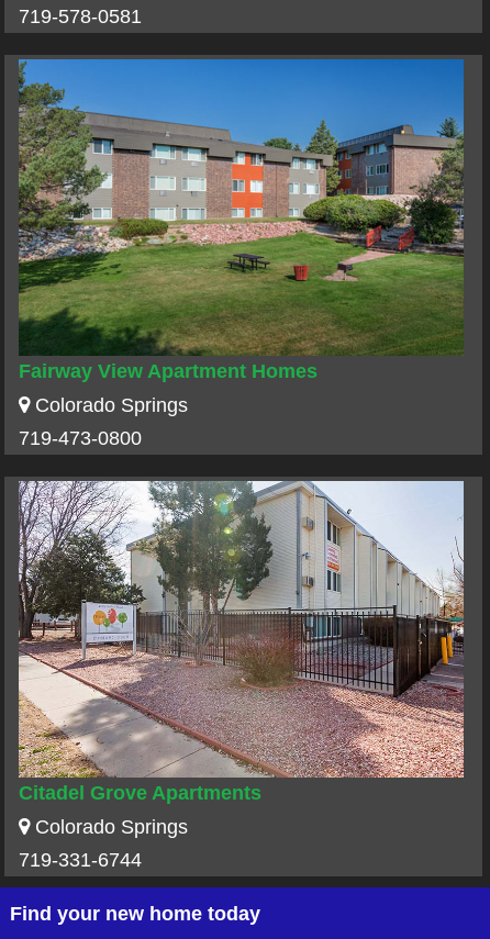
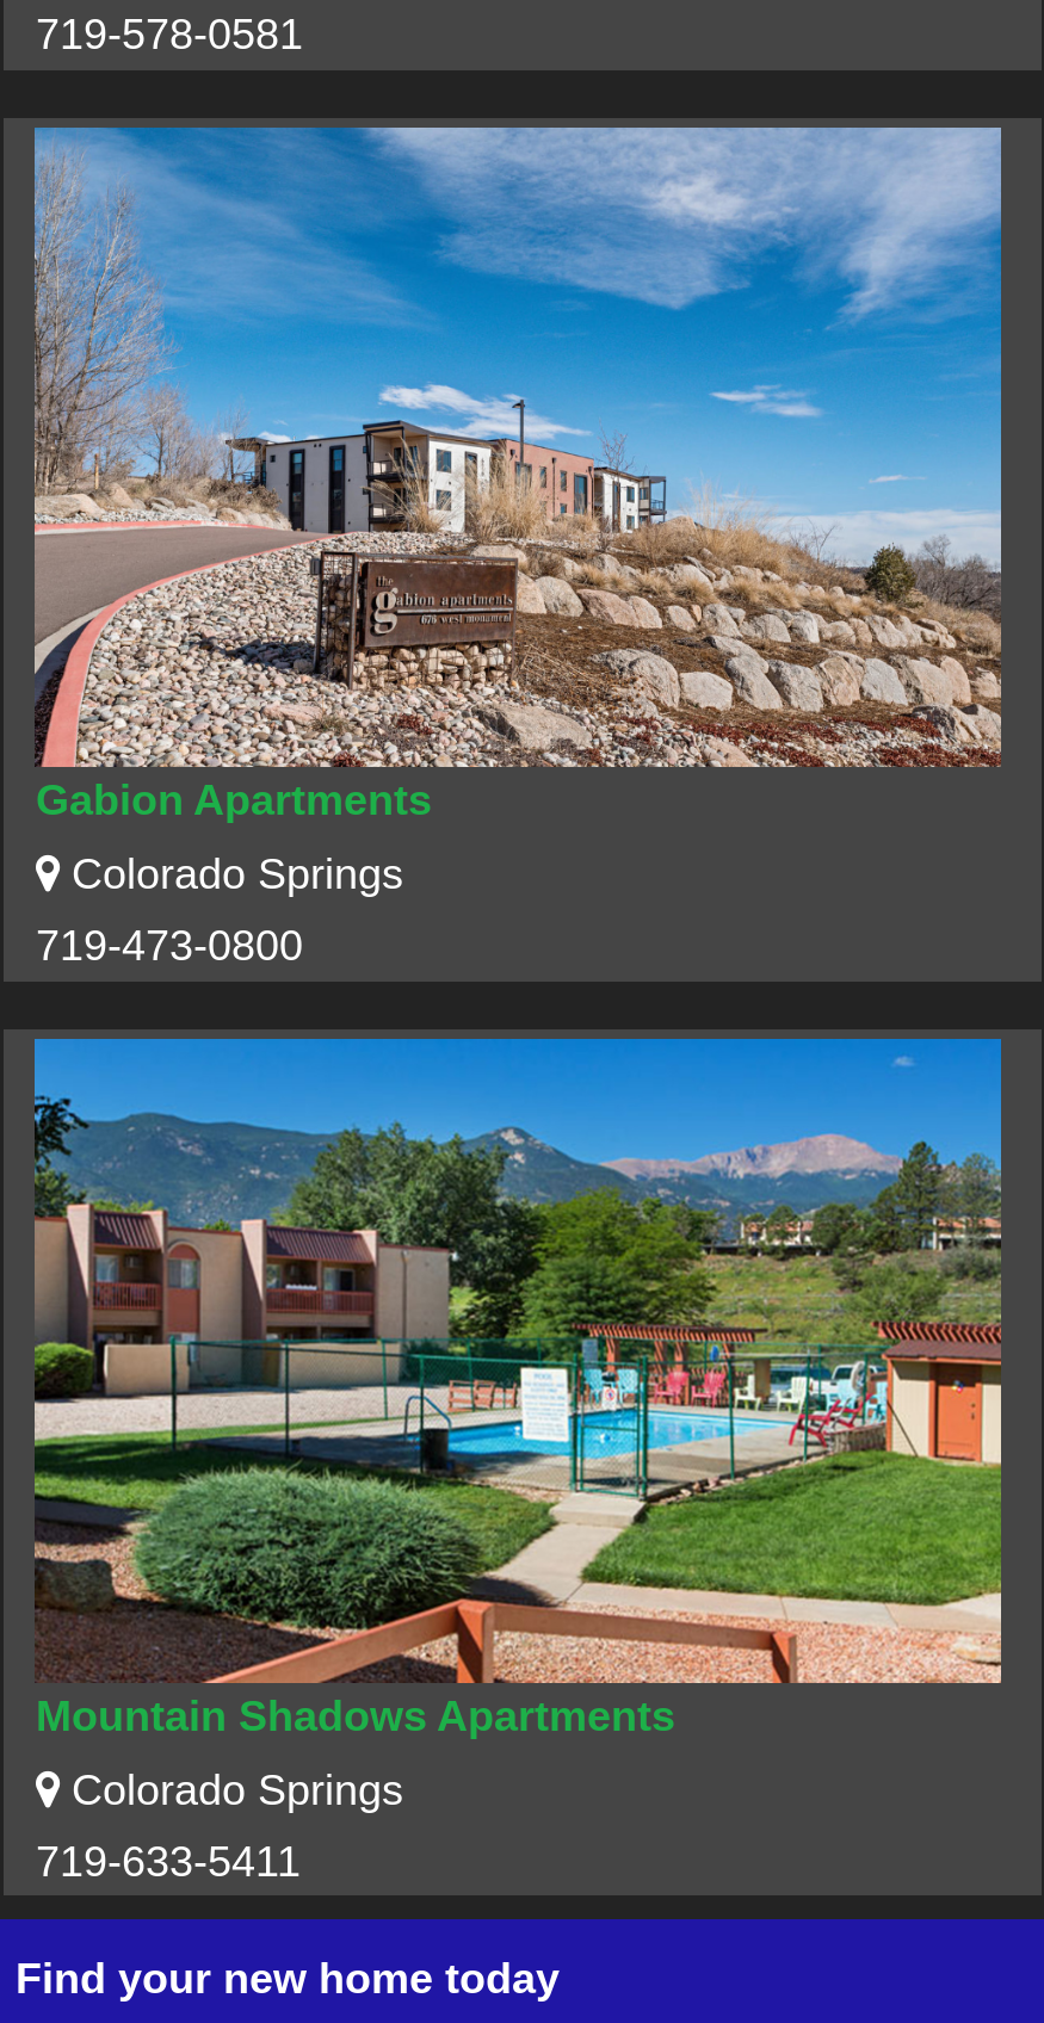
[19,58,465,383] [image] | Fairway View Apartment Homes -> [32,125,1003,825] [image] | Gabion Apartments
[18,480,465,804] [image] | Citadel Grove Apartments -> [32,1037,1003,1740] [image] | Mountain Shadows Apartments
[19,849,142,871] 719-331-6744 -> [36,1837,300,1885] 719-633-5411

